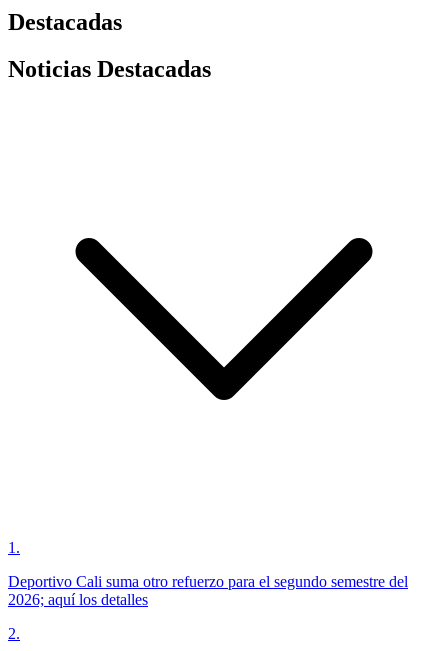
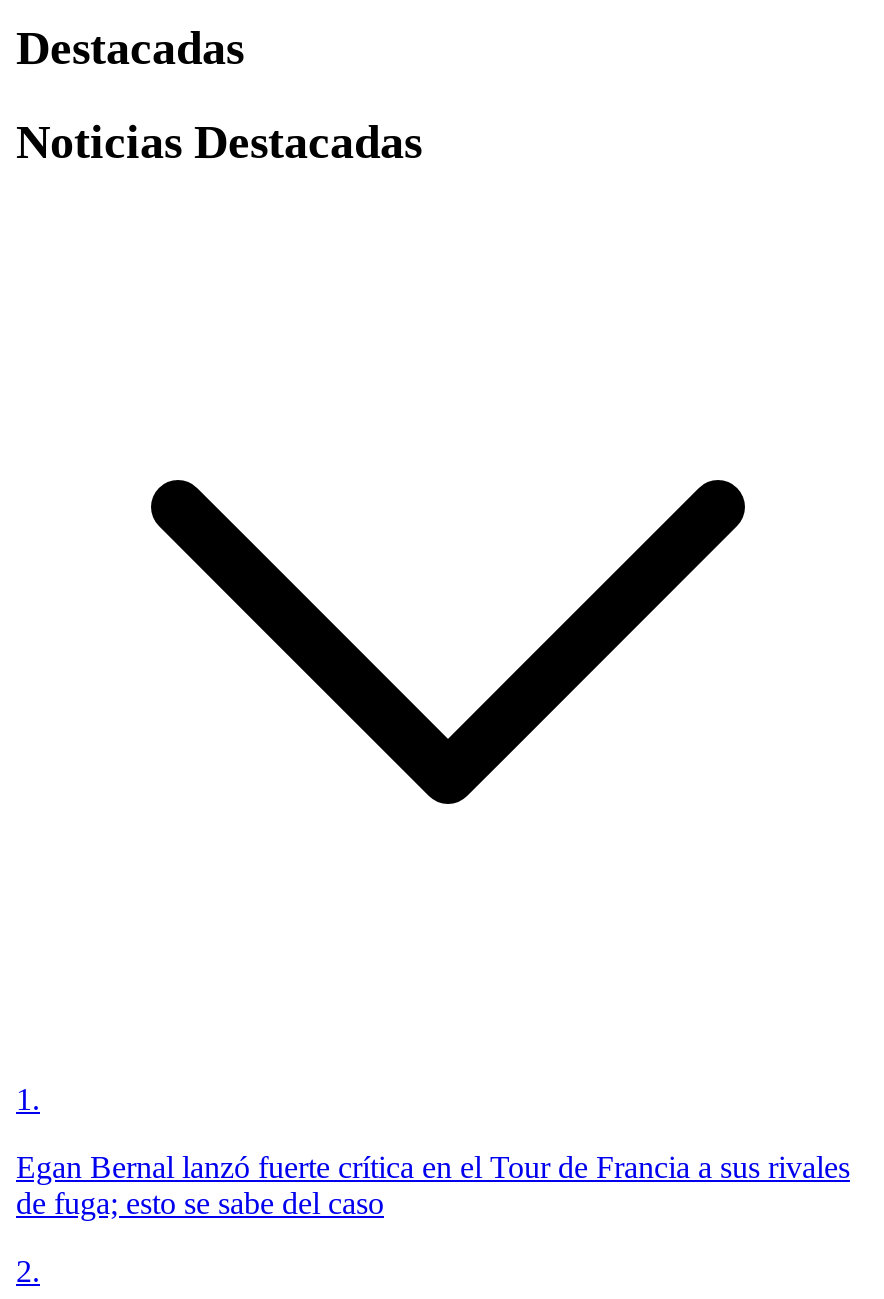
[8,573,408,608] Deportivo Cali suma otro refuerzo para el segundo semestre del | 2026; aquí los detalles -> [16,1149,850,1219] Egan Bernal lanzó fuerte crítica en el Tour de Francia a sus rivales | de fuga; esto se sabe del caso

